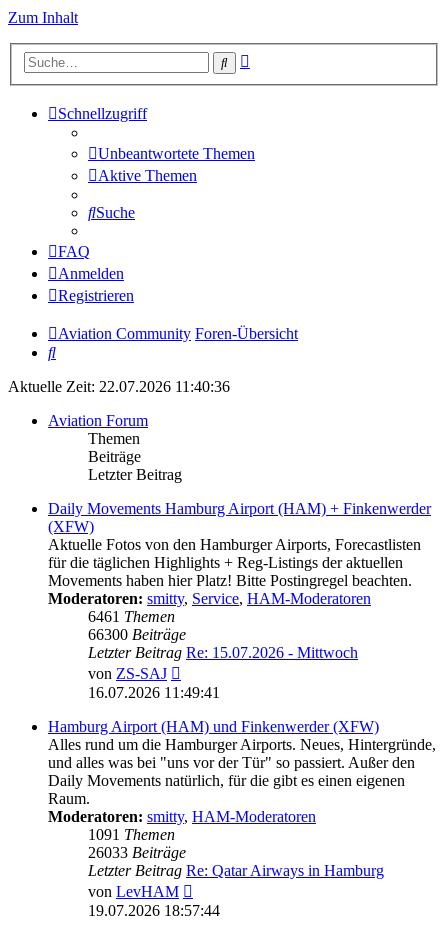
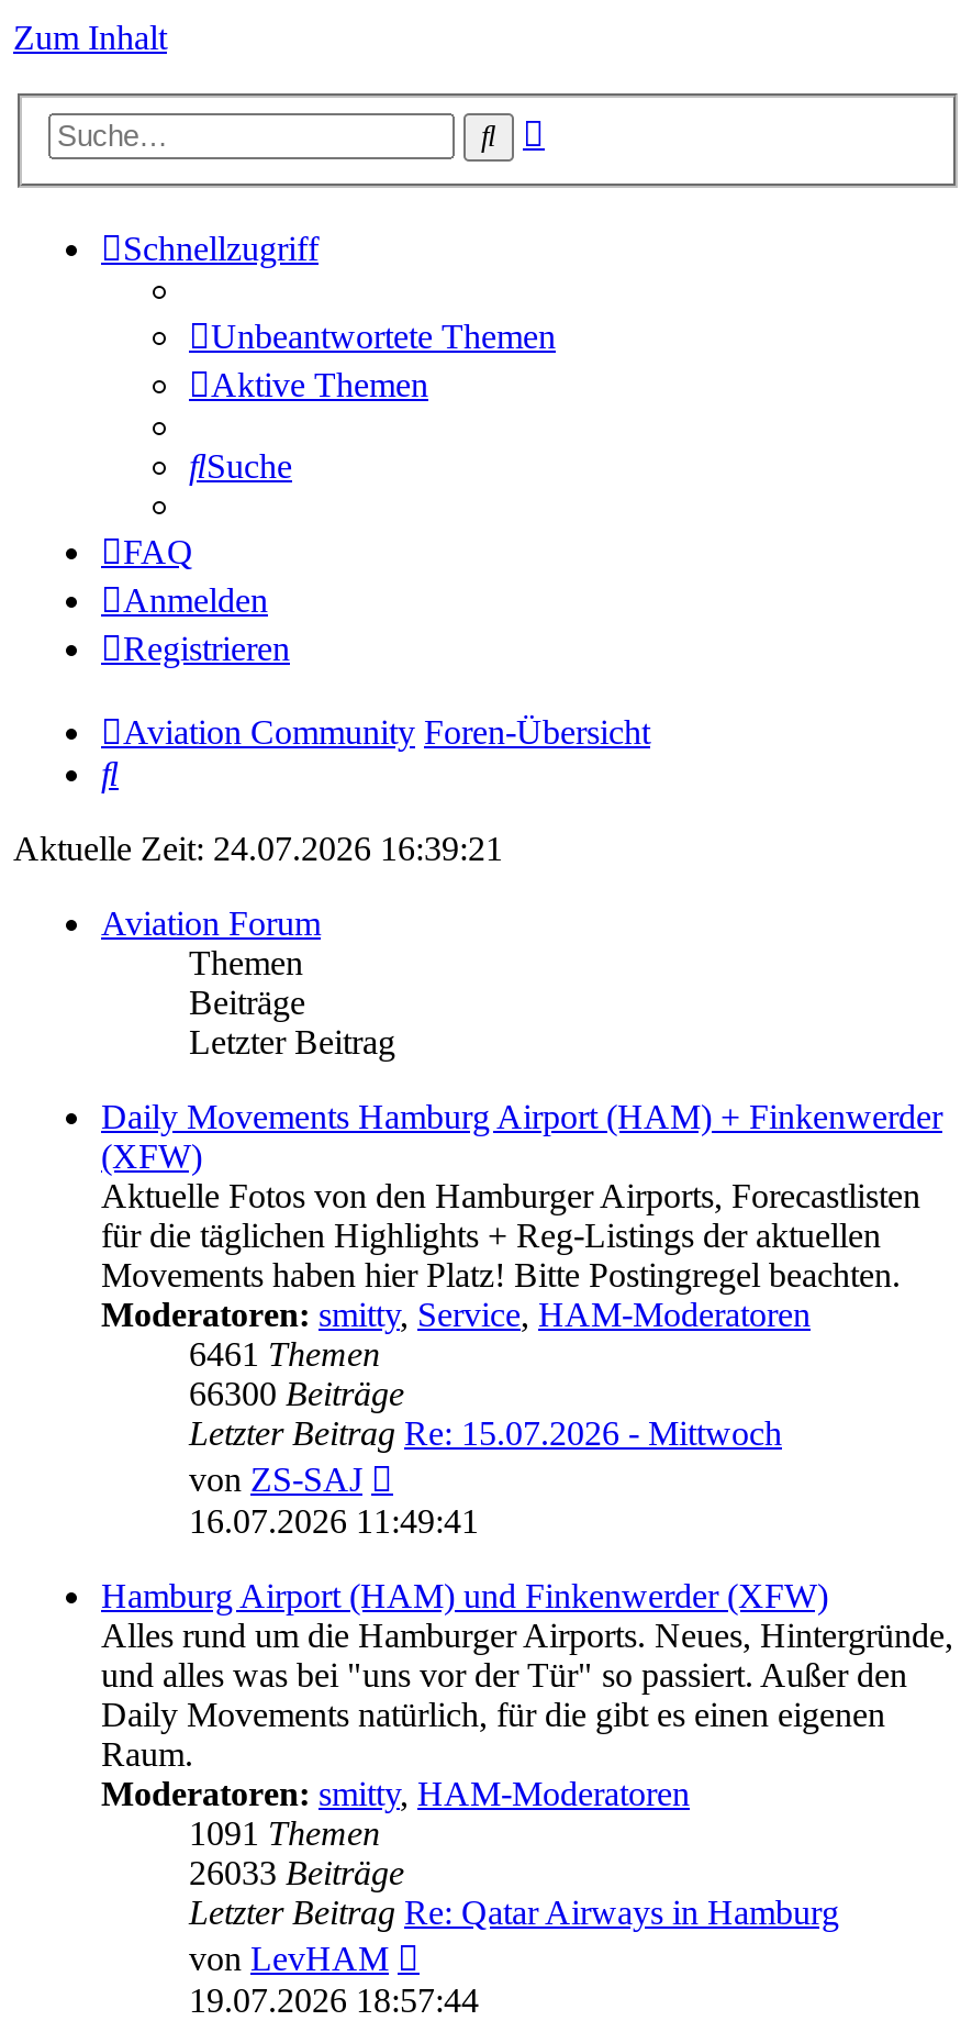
[8,378,230,395] Aktuelle Zeit: 22.07.2026 11:40:36 -> [13,831,503,868] Aktuelle Zeit: 24.07.2026 16:39:21

